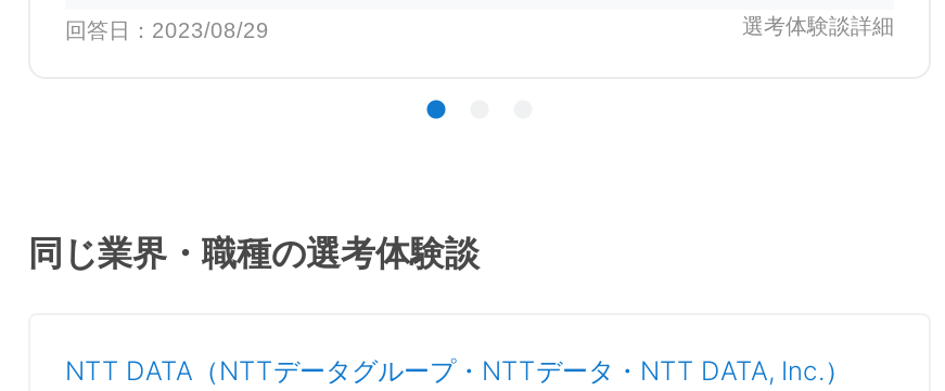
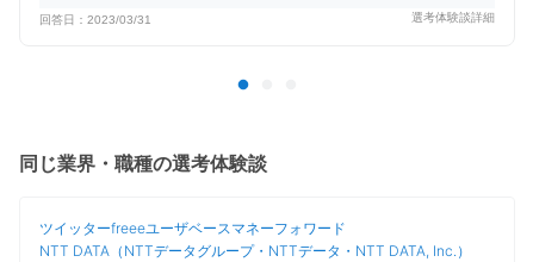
[65,17,269,41] 回答日：2023/08/29 -> [39,13,151,26] 回答日：2023/03/31
none -> [39,219,346,236] ツイッターfreeeユーザベースマネーフォワード

